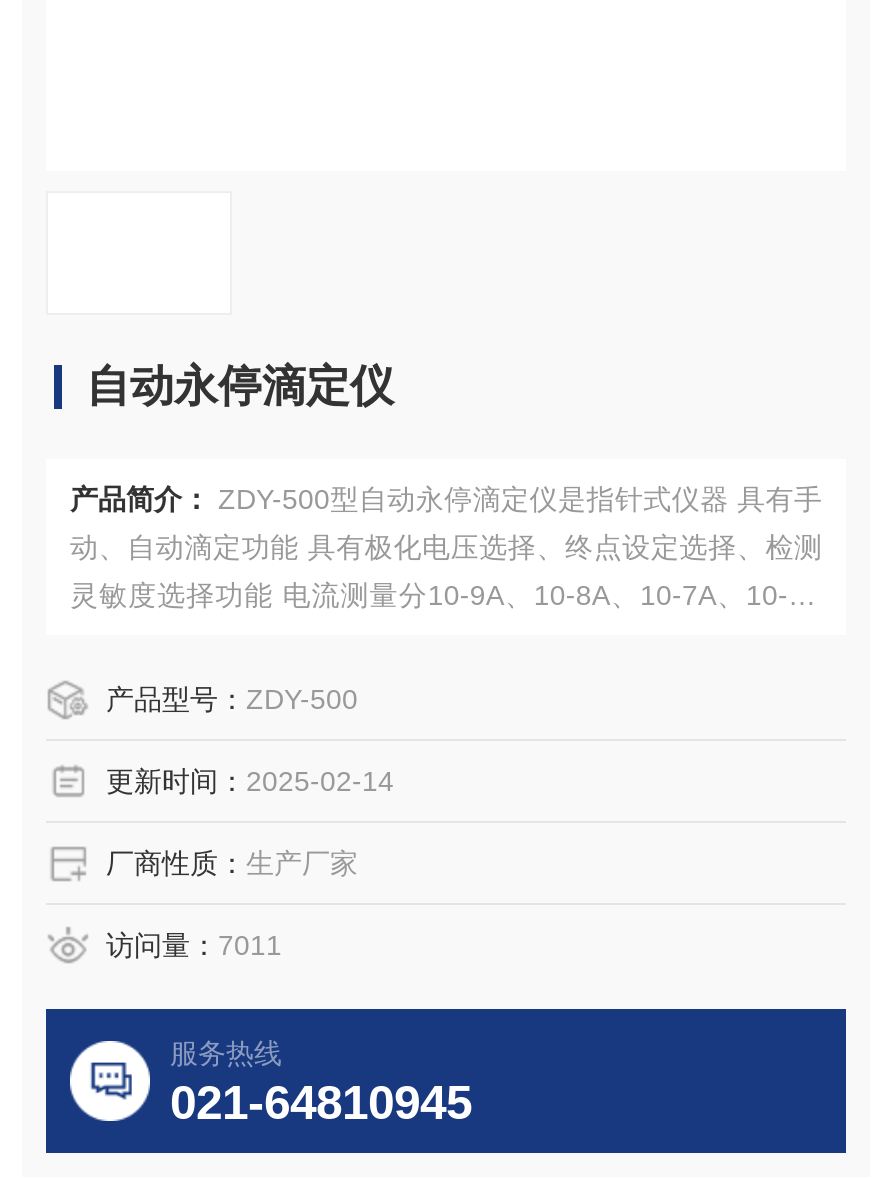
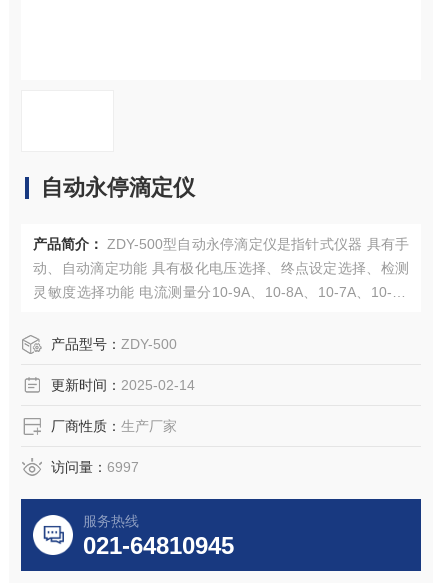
[106,929,282,961] 访问量：7011 -> [51,459,139,475] 访问量：6997

